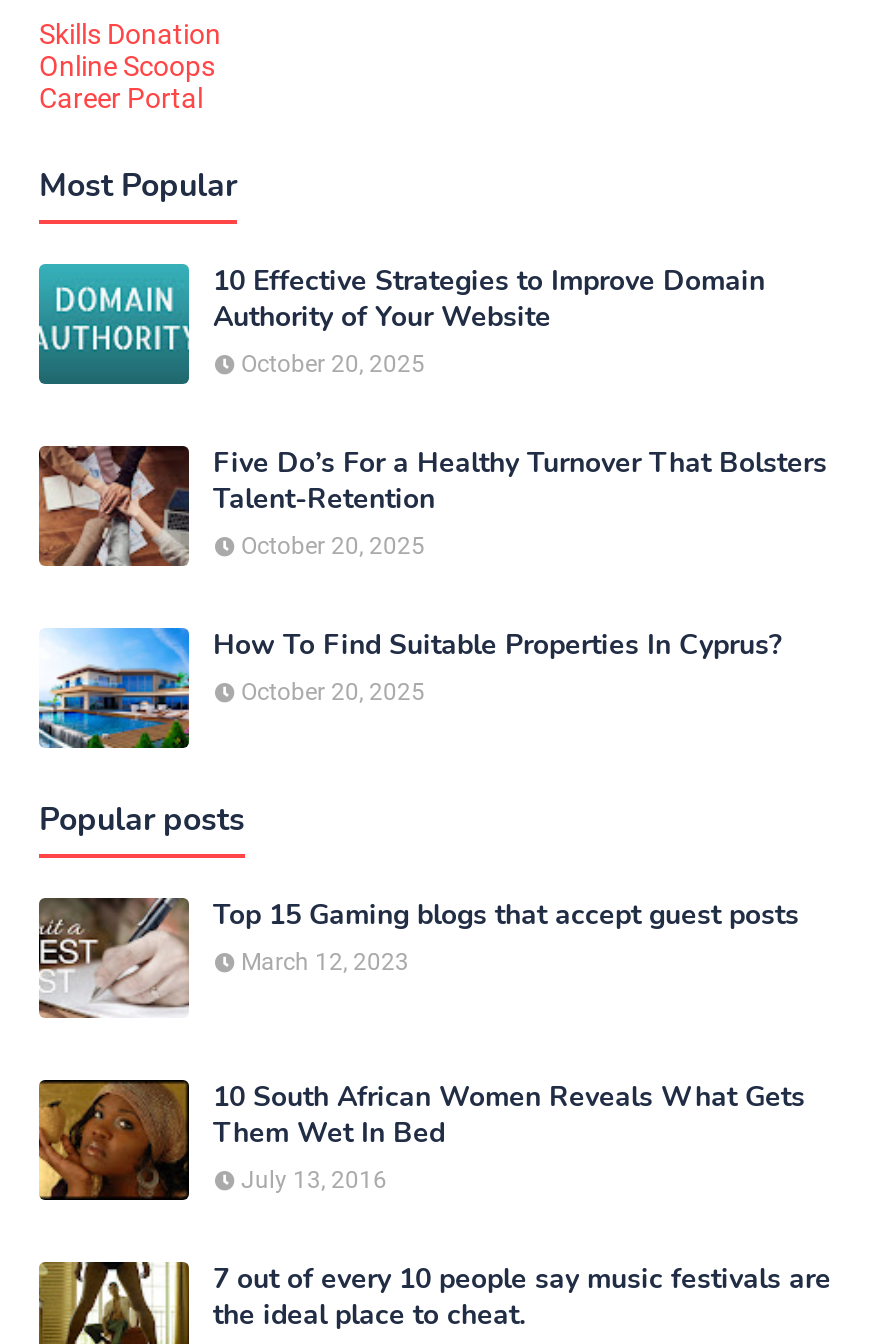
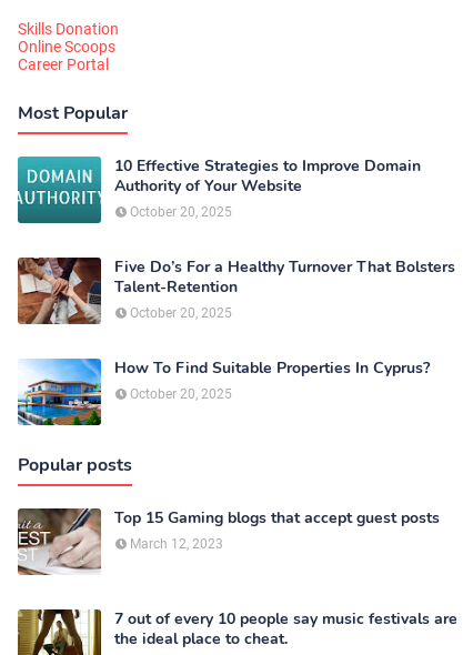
[39,1078,805,1202] [image] | 10 South African Women Reveals What Gets | Them Wet In Bed | July 13, 2016 -> none

